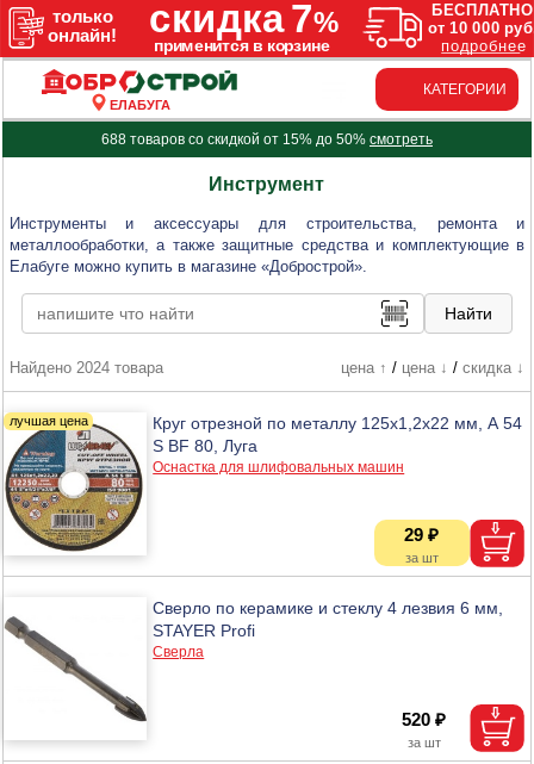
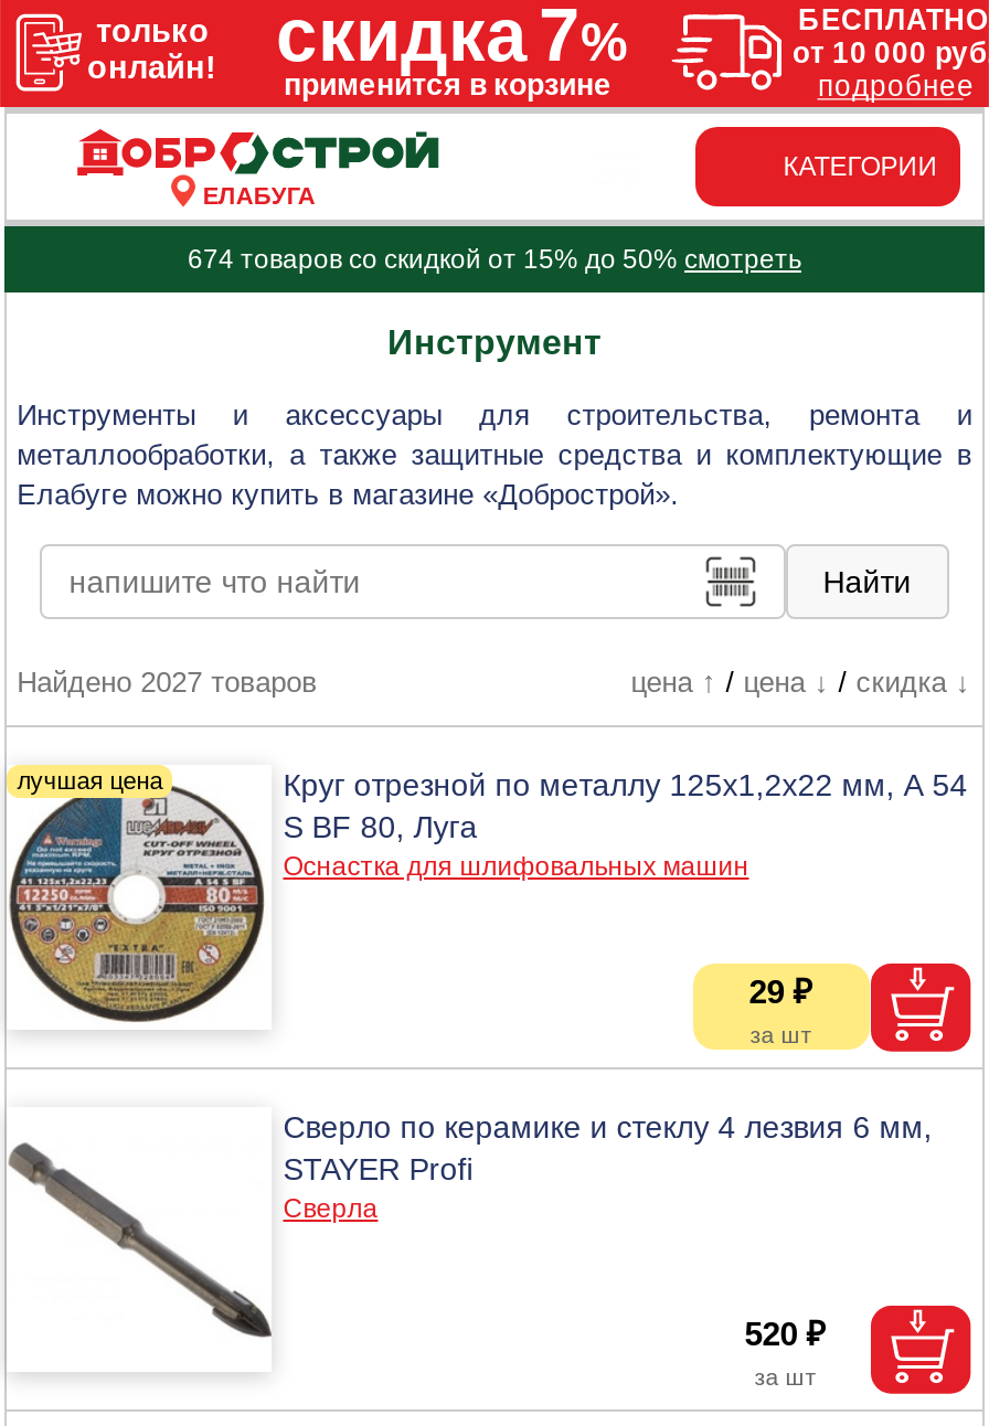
[101,131,433,148] 688 товаров со скидкой от 15% до 50% смотреть -> [188,243,801,274] 674 товаров со скидкой от 15% до 50% смотреть
[9,359,163,376] Найдено 2024 товара -> [17,665,317,698] Найдено 2027 товаров

